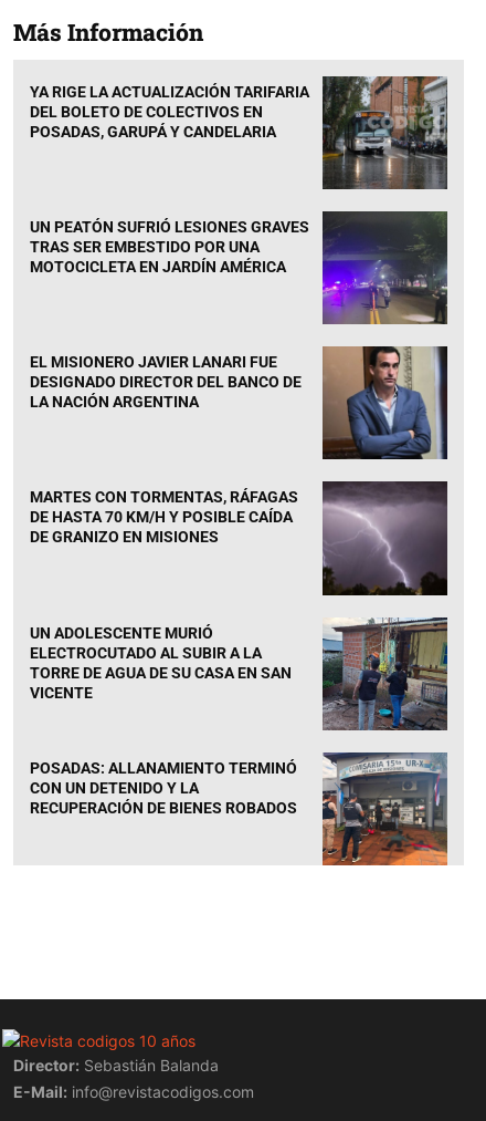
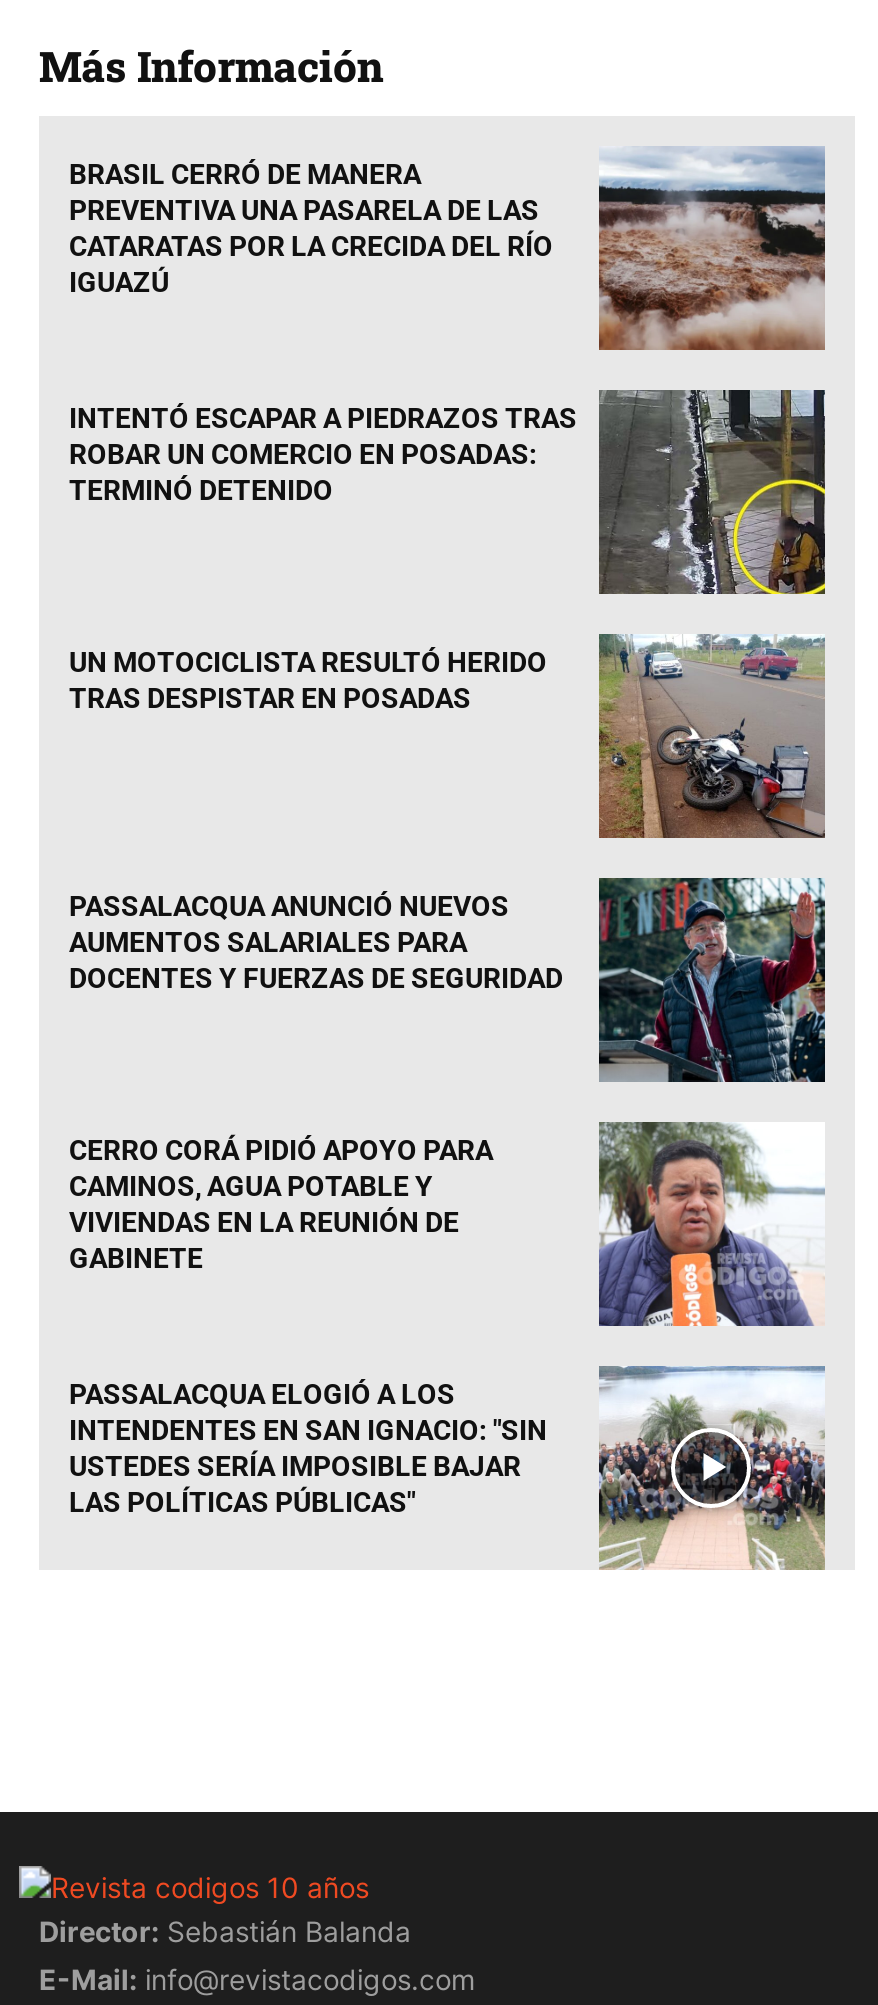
[30,75,448,190] [image] | YA RIGE LA ACTUALIZACIÓN TARIFARIA | DEL BOLETO DE COLECTIVOS EN | POSADAS, GARUPÁ Y CANDELARIA -> [69,144,827,352] [image] | BRASIL CERRÓ DE MANERA | PREVENTIVA UNA PASARELA DE LAS | CATARATAS POR LA CRECIDA DEL RÍO | IGUAZÚ
[30,210,447,325] [image] | UN PEATÓN SUFRIÓ LESIONES GRAVES | TRAS SER EMBESTIDO POR UNA | MOTOCICLETA EN JARDÍN AMÉRICA -> [69,388,827,596] [image] | INTENTÓ ESCAPAR A PIEDRAZOS TRAS | ROBAR UN COMERCIO EN POSADAS: | TERMINÓ DETENIDO
[30,345,448,460] [image] | EL MISIONERO JAVIER LANARI FUE | DESIGNADO DIRECTOR DEL BANCO DE | LA NACIÓN ARGENTINA -> [69,632,825,840] [image] | UN MOTOCICLISTA RESULTÓ HERIDO | TRAS DESPISTAR EN POSADAS
[30,480,448,596] [image] | MARTES CON TORMENTAS, RÁFAGAS | DE HASTA 70 KM/H Y POSIBLE CAÍDA | DE GRANIZO EN MISIONES -> [69,876,827,1084] [image] | PASSALACQUA ANUNCIÓ NUEVOS | AUMENTOS SALARIALES PARA | DOCENTES Y FUERZAS DE SEGURIDAD
[321,616,448,731] [image] -> [597,1120,825,1328] [image]
[30,624,292,701] UN ADOLESCENTE MURIÓ | ELECTROCUTADO AL SUBIR A LA | TORRE DE AGUA DE SU CASA EN SAN | VICENTE -> [69,1133,493,1273] CERRO CORÁ PIDIÓ APOYO PARA | CAMINOS, AGUA POTABLE Y | VIVIENDAS EN LA REUNIÓN DE | GABINETE
[30,751,448,866] [image] | POSADAS: ALLANAMIENTO TERMINÓ | CON UN DETENIDO Y LA | RECUPERACIÓN DE BIENES ROBADOS -> [69,1366,825,1570] [image] | PASSALACQUA ELOGIÓ A LOS | INTENDENTES EN SAN IGNACIO: "SIN | USTEDES SERÍA IMPOSIBLE BAJAR | LAS POLÍTICAS PÚBLICAS"

